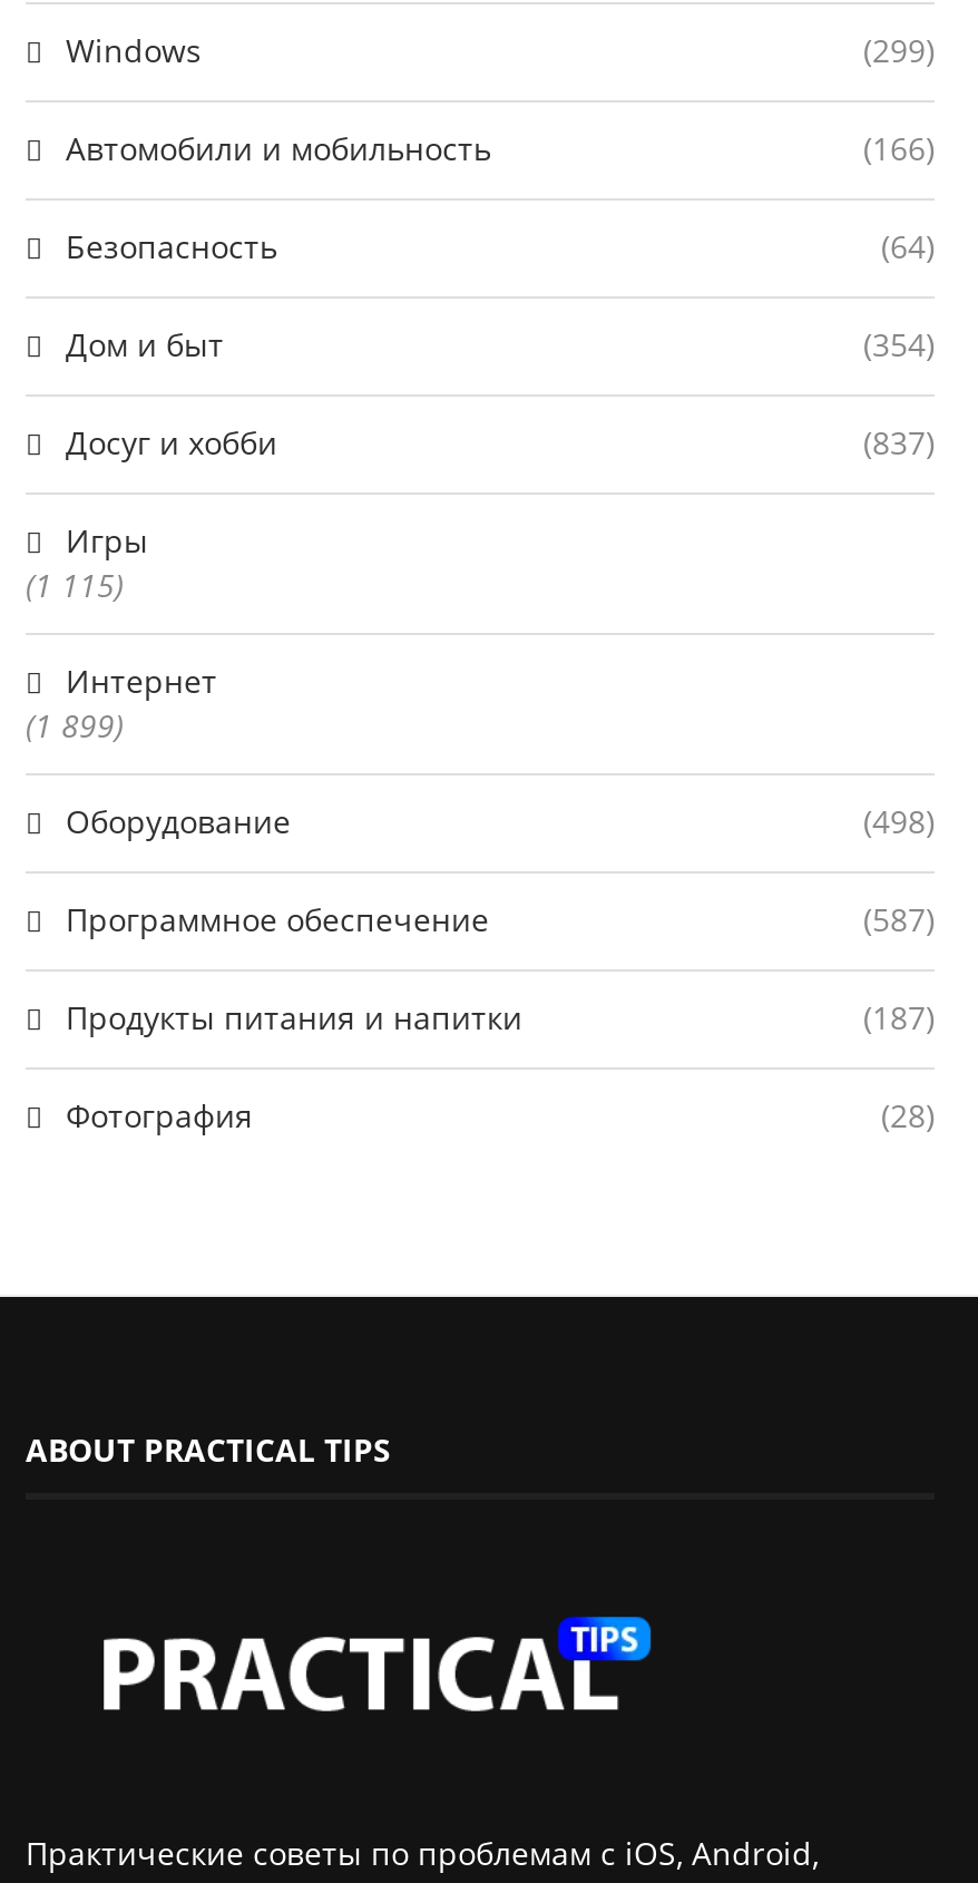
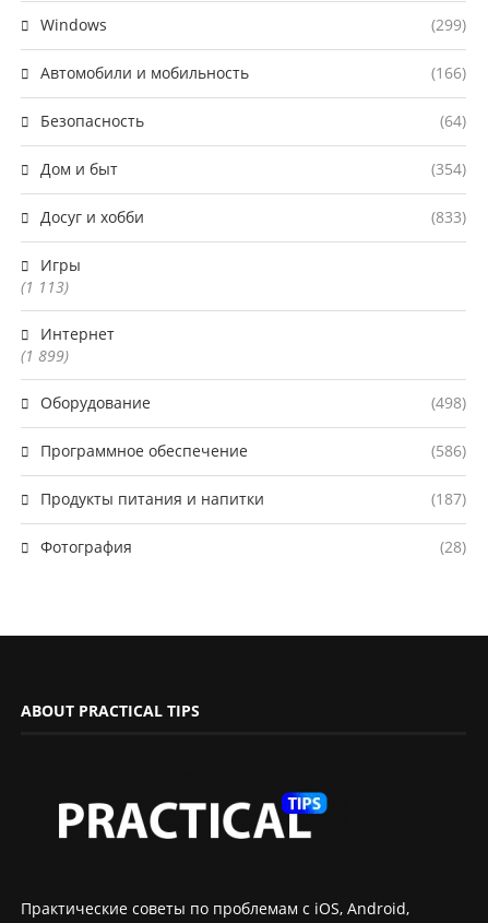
[863,421,935,463] (837) -> [431,206,466,227] (833)
[26,564,124,606] (1 115) -> [21,276,69,297] (1 113)
[863,898,935,940] (587) -> [431,440,466,461] (586)

